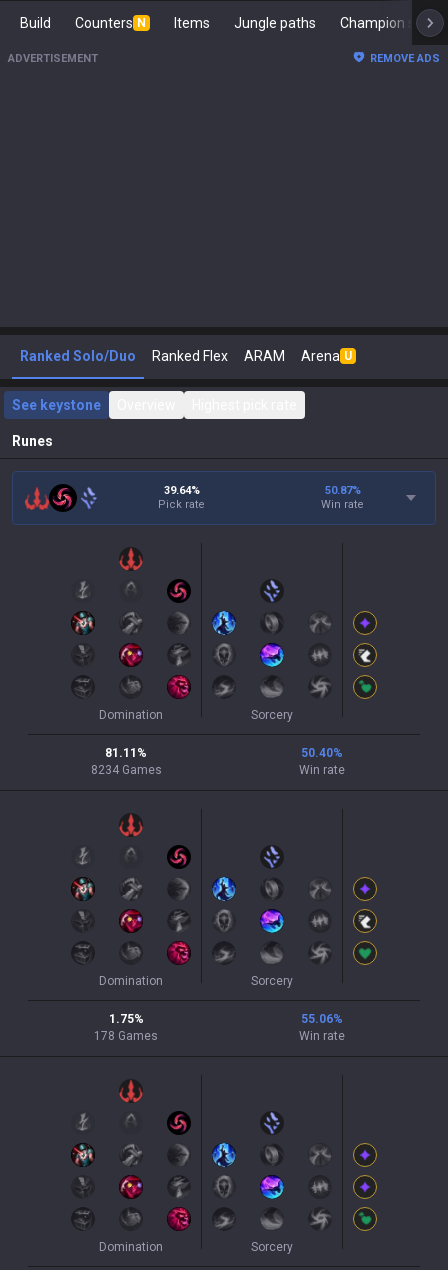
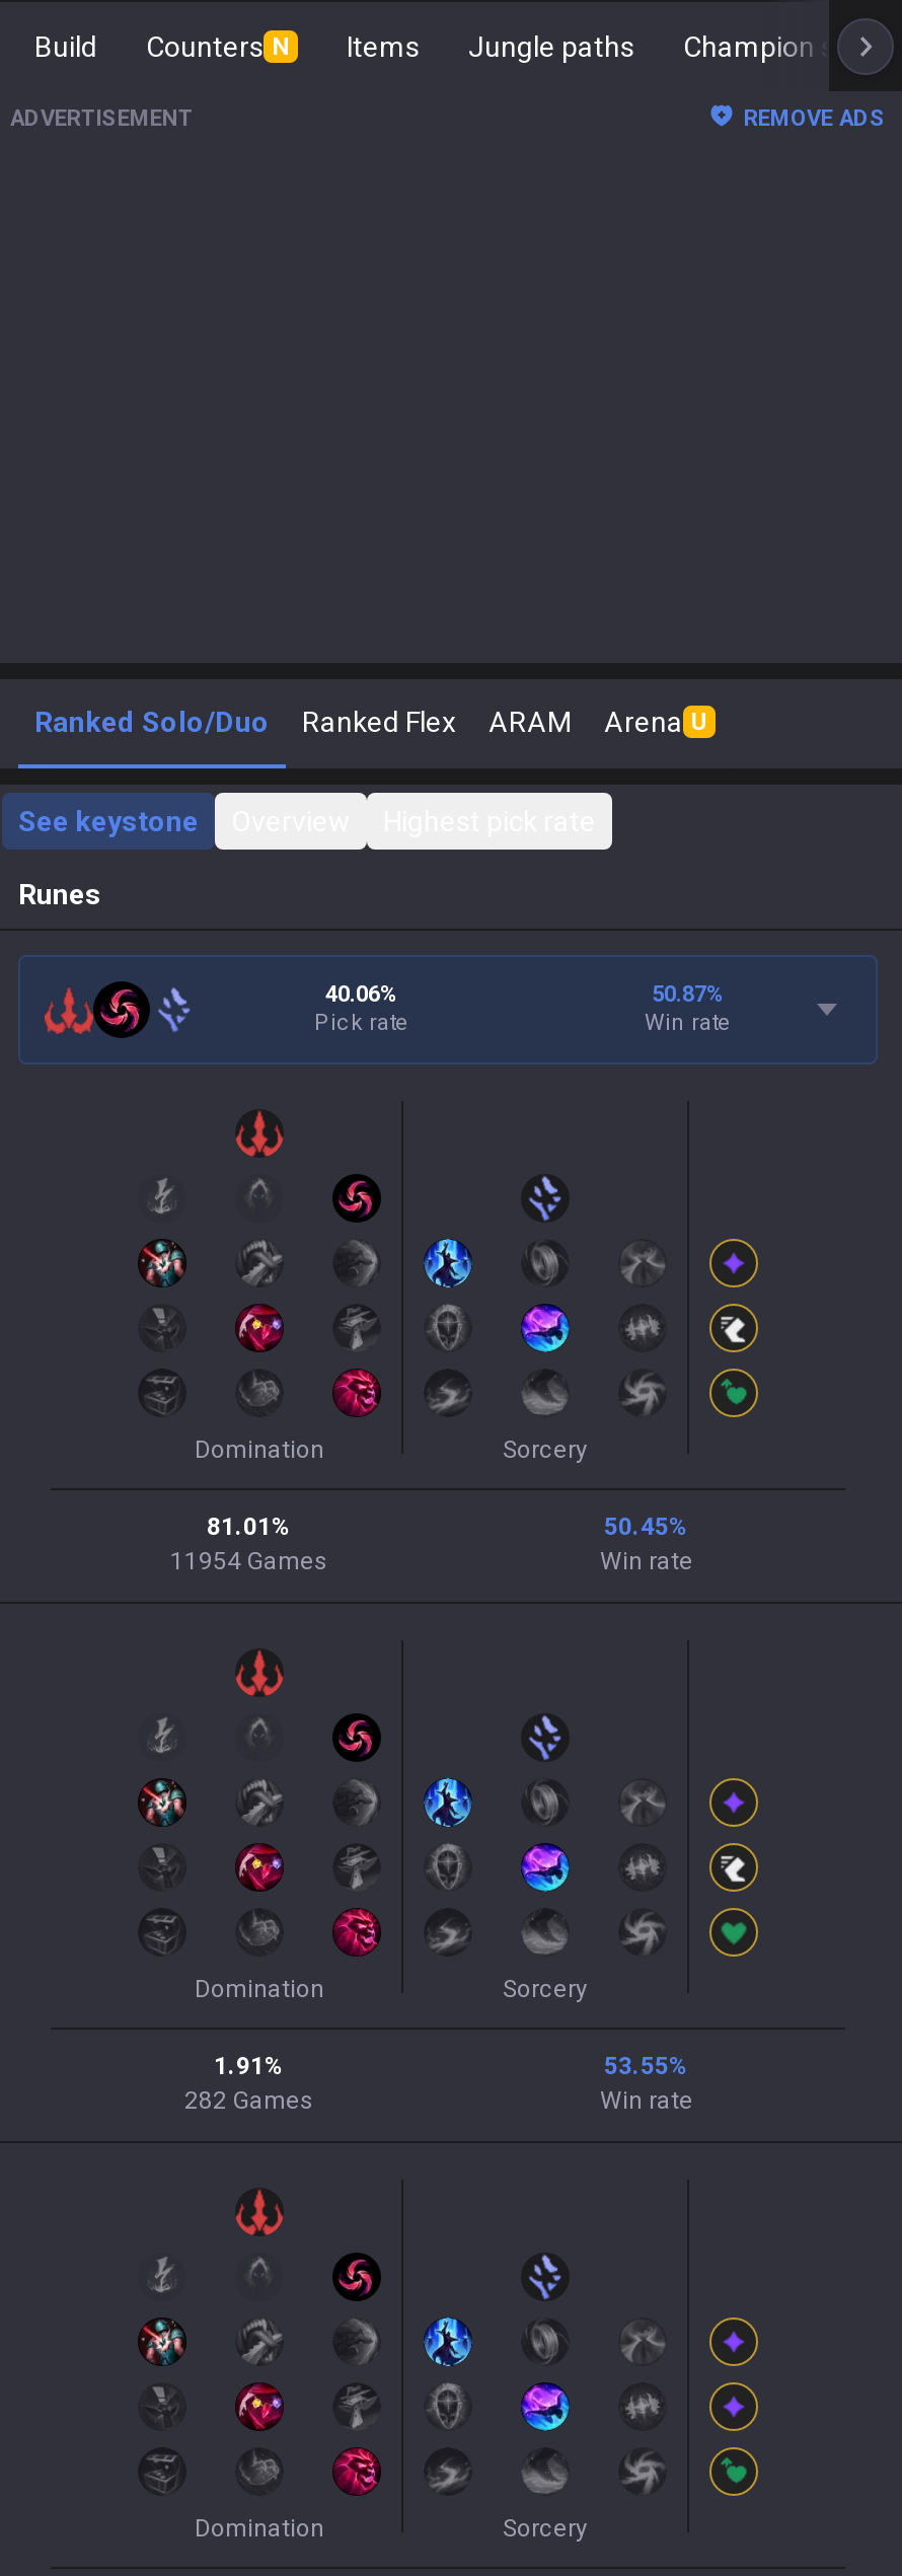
[163,484,199,497] 39.64% -> [325,981,398,1008] 40.06%
[105,746,147,760] 81.11% -> [207,1513,292,1541] 81.01%
[301,746,343,760] 50.40% -> [604,1513,689,1541] 50.45%
[90,763,161,777] 8234 Games -> [170,1547,328,1575] 11954 Games
[108,1012,143,1026] 1.75% -> [214,2052,285,2080] 1.91%
[301,1012,343,1026] 55.06% -> [604,2052,689,2080] 53.55%
[94,1029,158,1043] 178 Games -> [184,2086,314,2115] 282 Games

